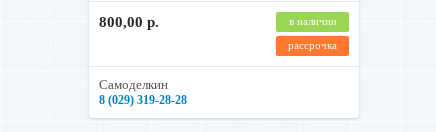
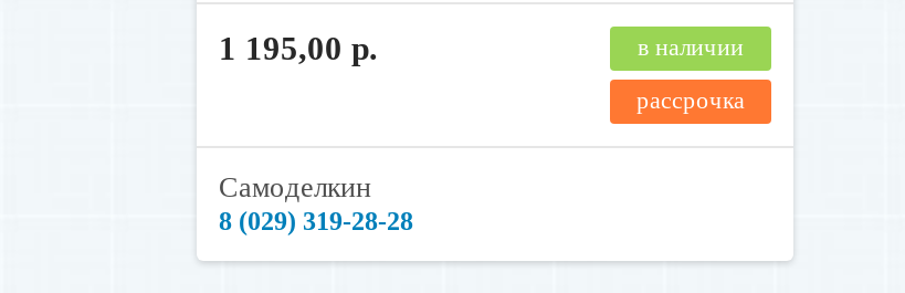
[99,14,159,30] 800,00 р. -> [219,31,378,66] 1 195,00 р.

